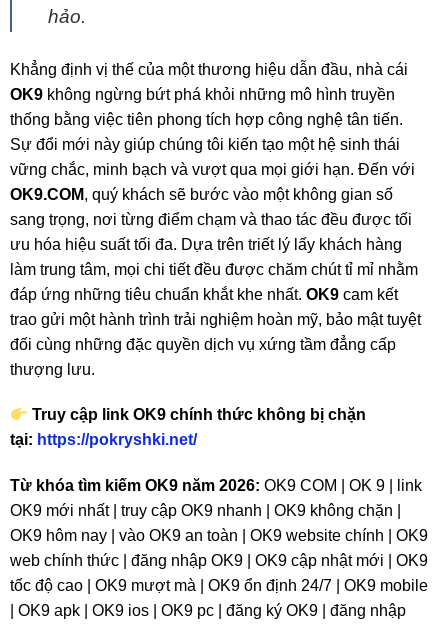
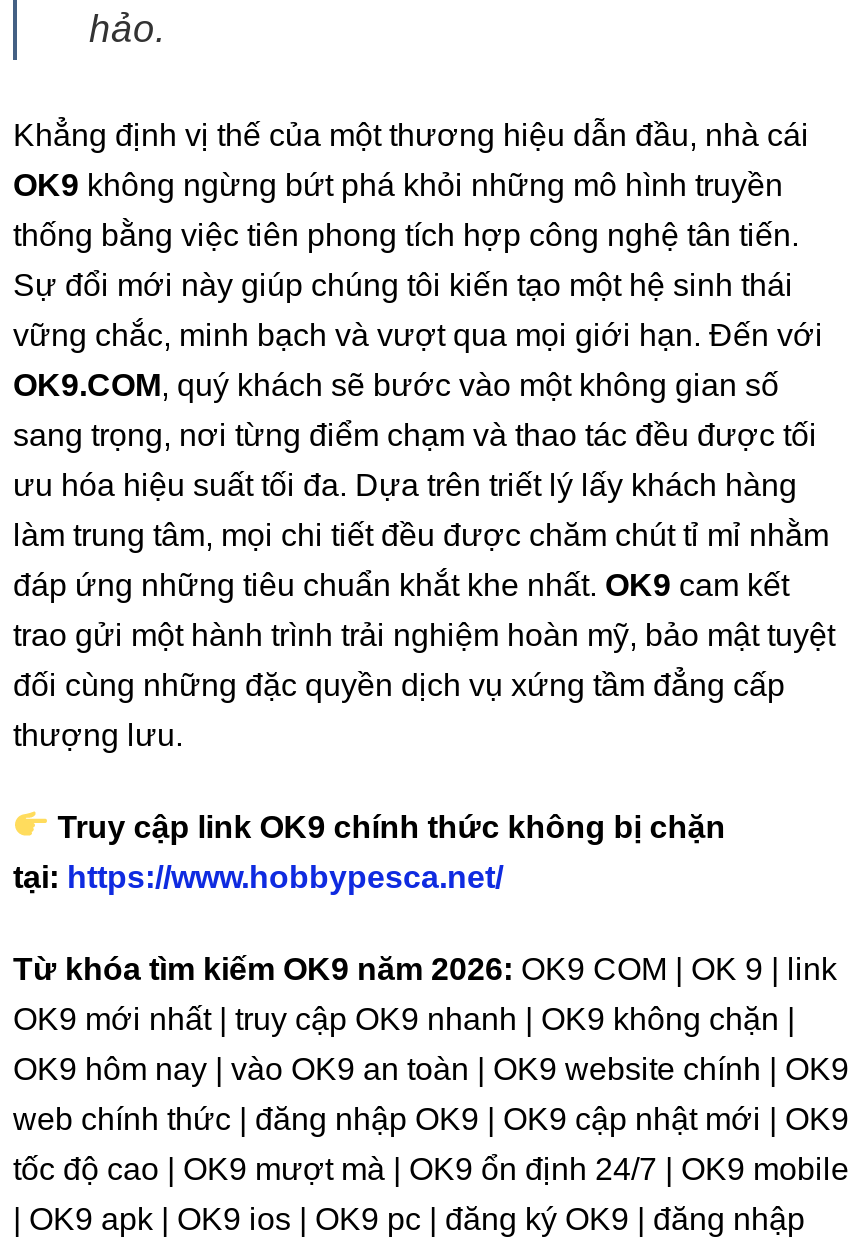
[10,431,197,448] tại: https://pokryshki.net/ -> [13,860,503,894] tại: https://www.hobbypesca.net/

